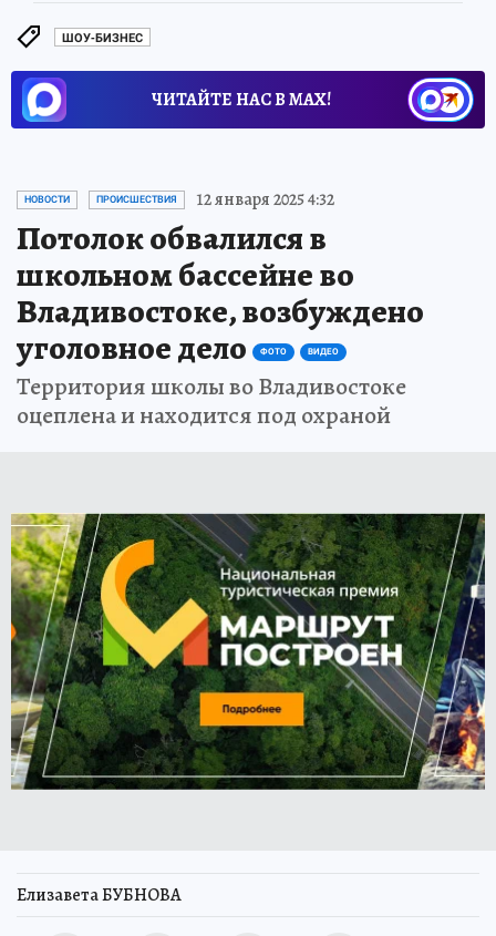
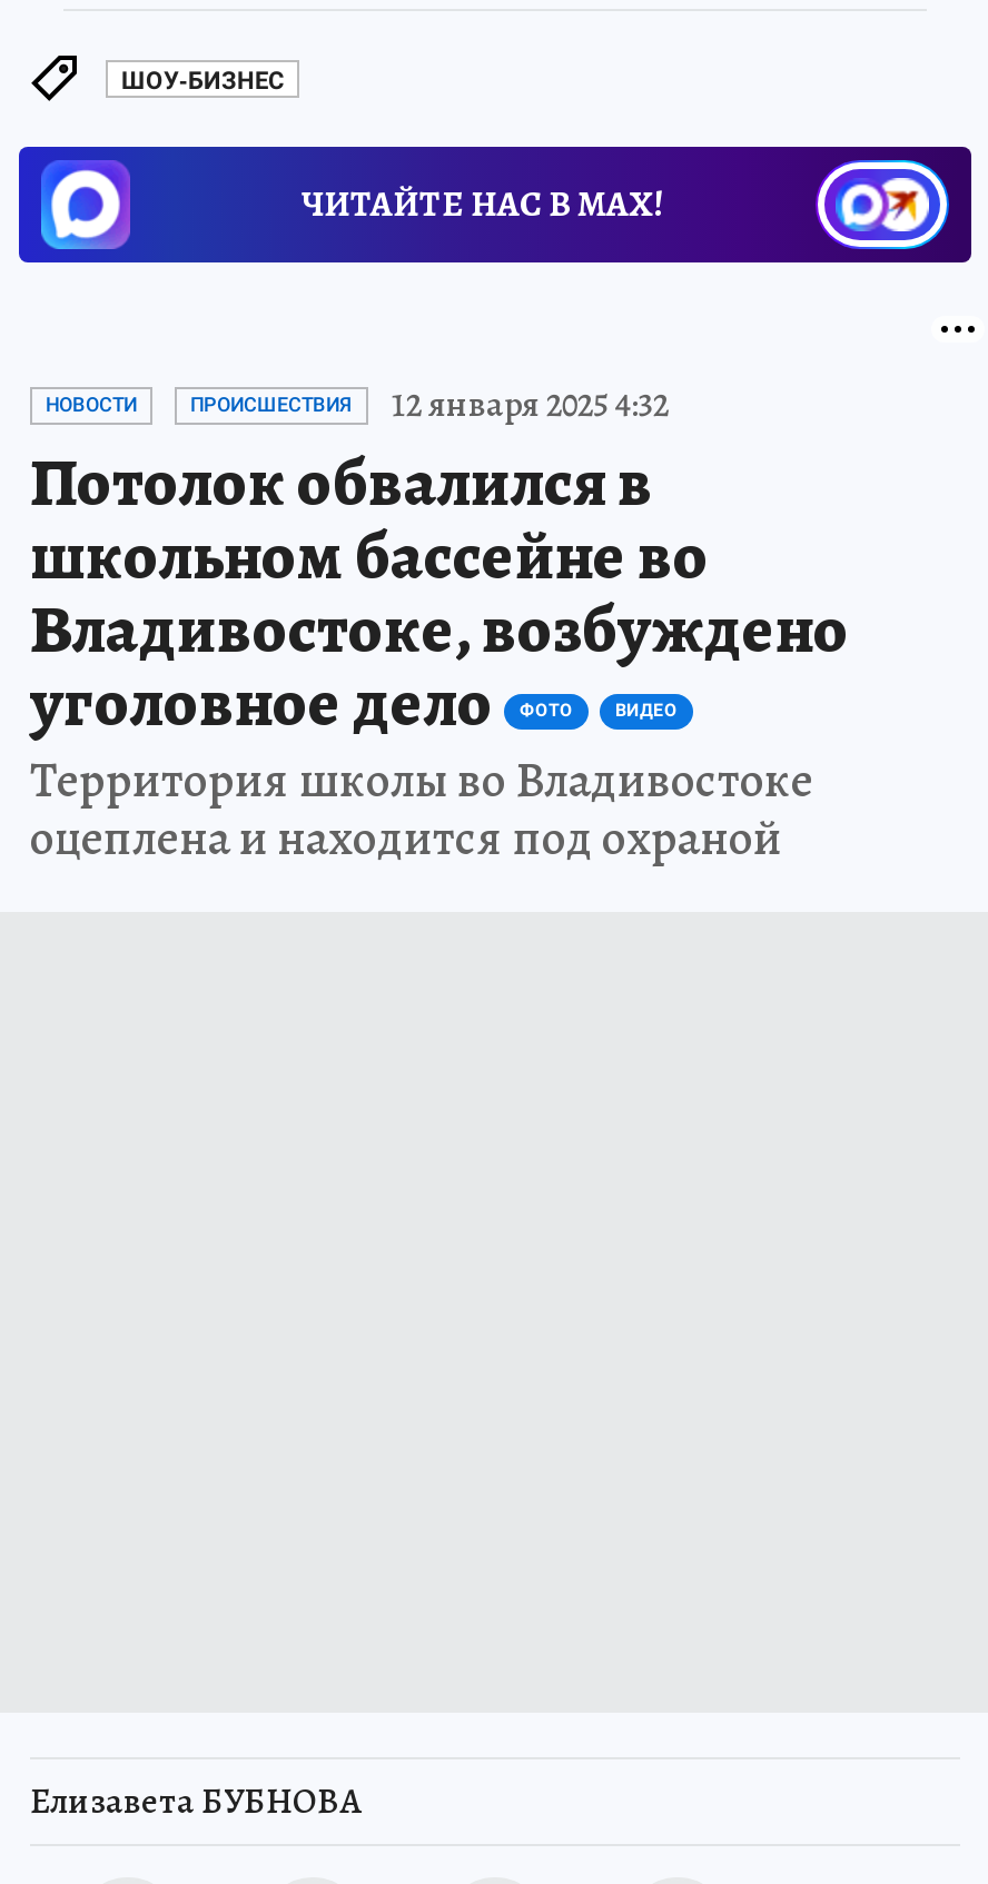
[10,512,486,791] [image] -> none

